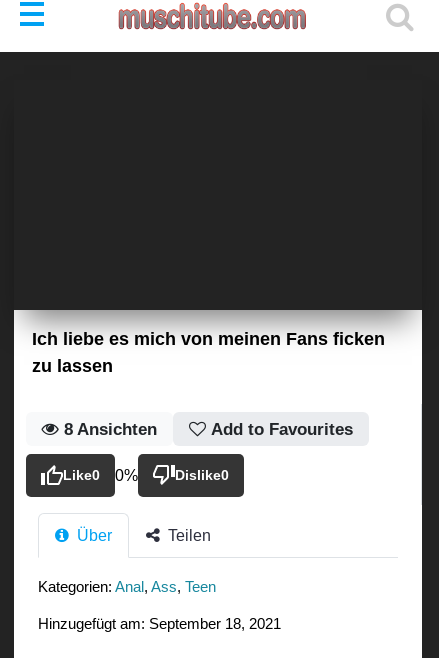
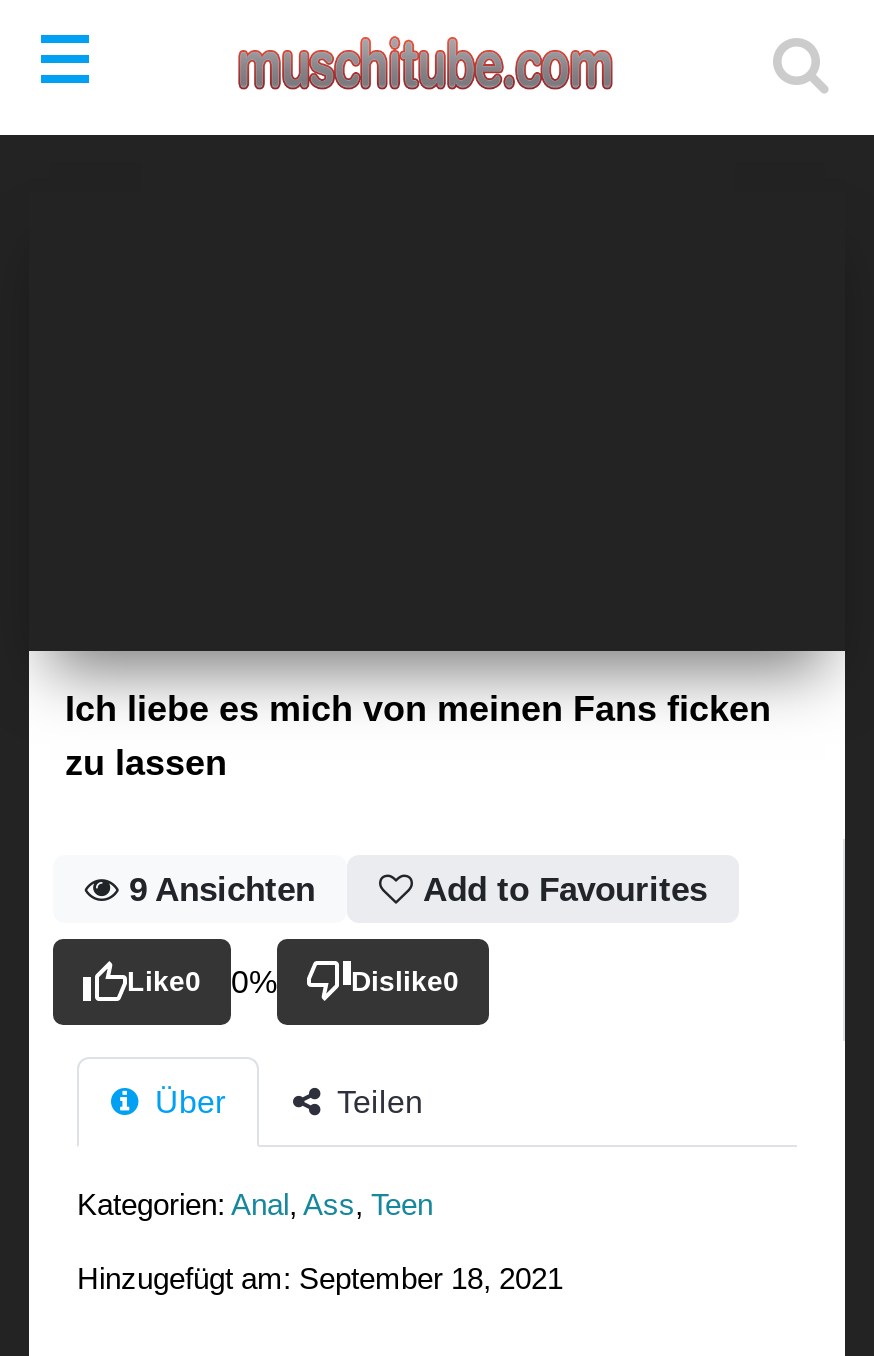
[59,419,157,438] 8 Ansichten -> [119,870,315,908] 9 Ansichten

